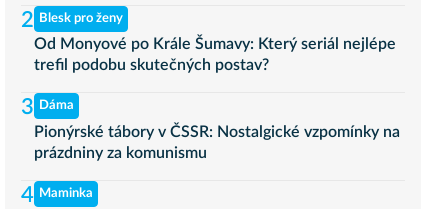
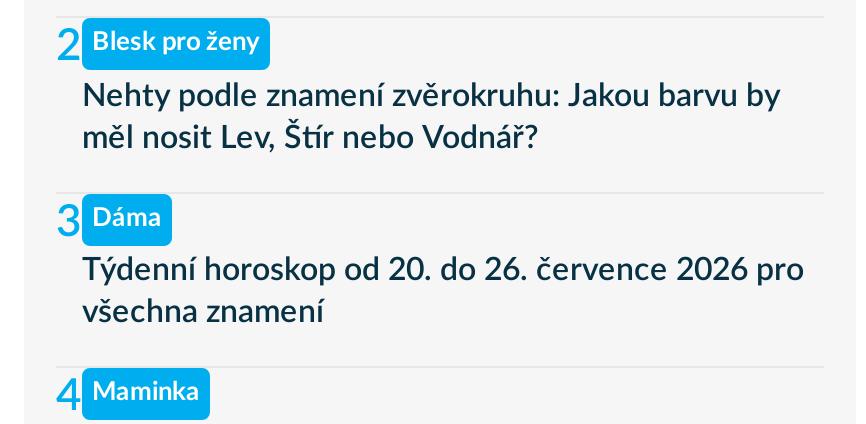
[34,36,396,73] Od Monyové po Krále Šumavy: Který seriál nejlépe | trefil podobu skutečných postav? -> [82,79,780,153] Nehty podle znamení zvěrokruhu: Jakou barvu by | měl nosit Lev, Štír nebo Vodnář?
[34,124,400,161] Pionýrské tábory v ČSSR: Nostalgické vzpomínky na | prázdniny za komunismu -> [82,253,804,327] Týdenní horoskop od 20. do 26. července 2026 pro | všechna znamení

